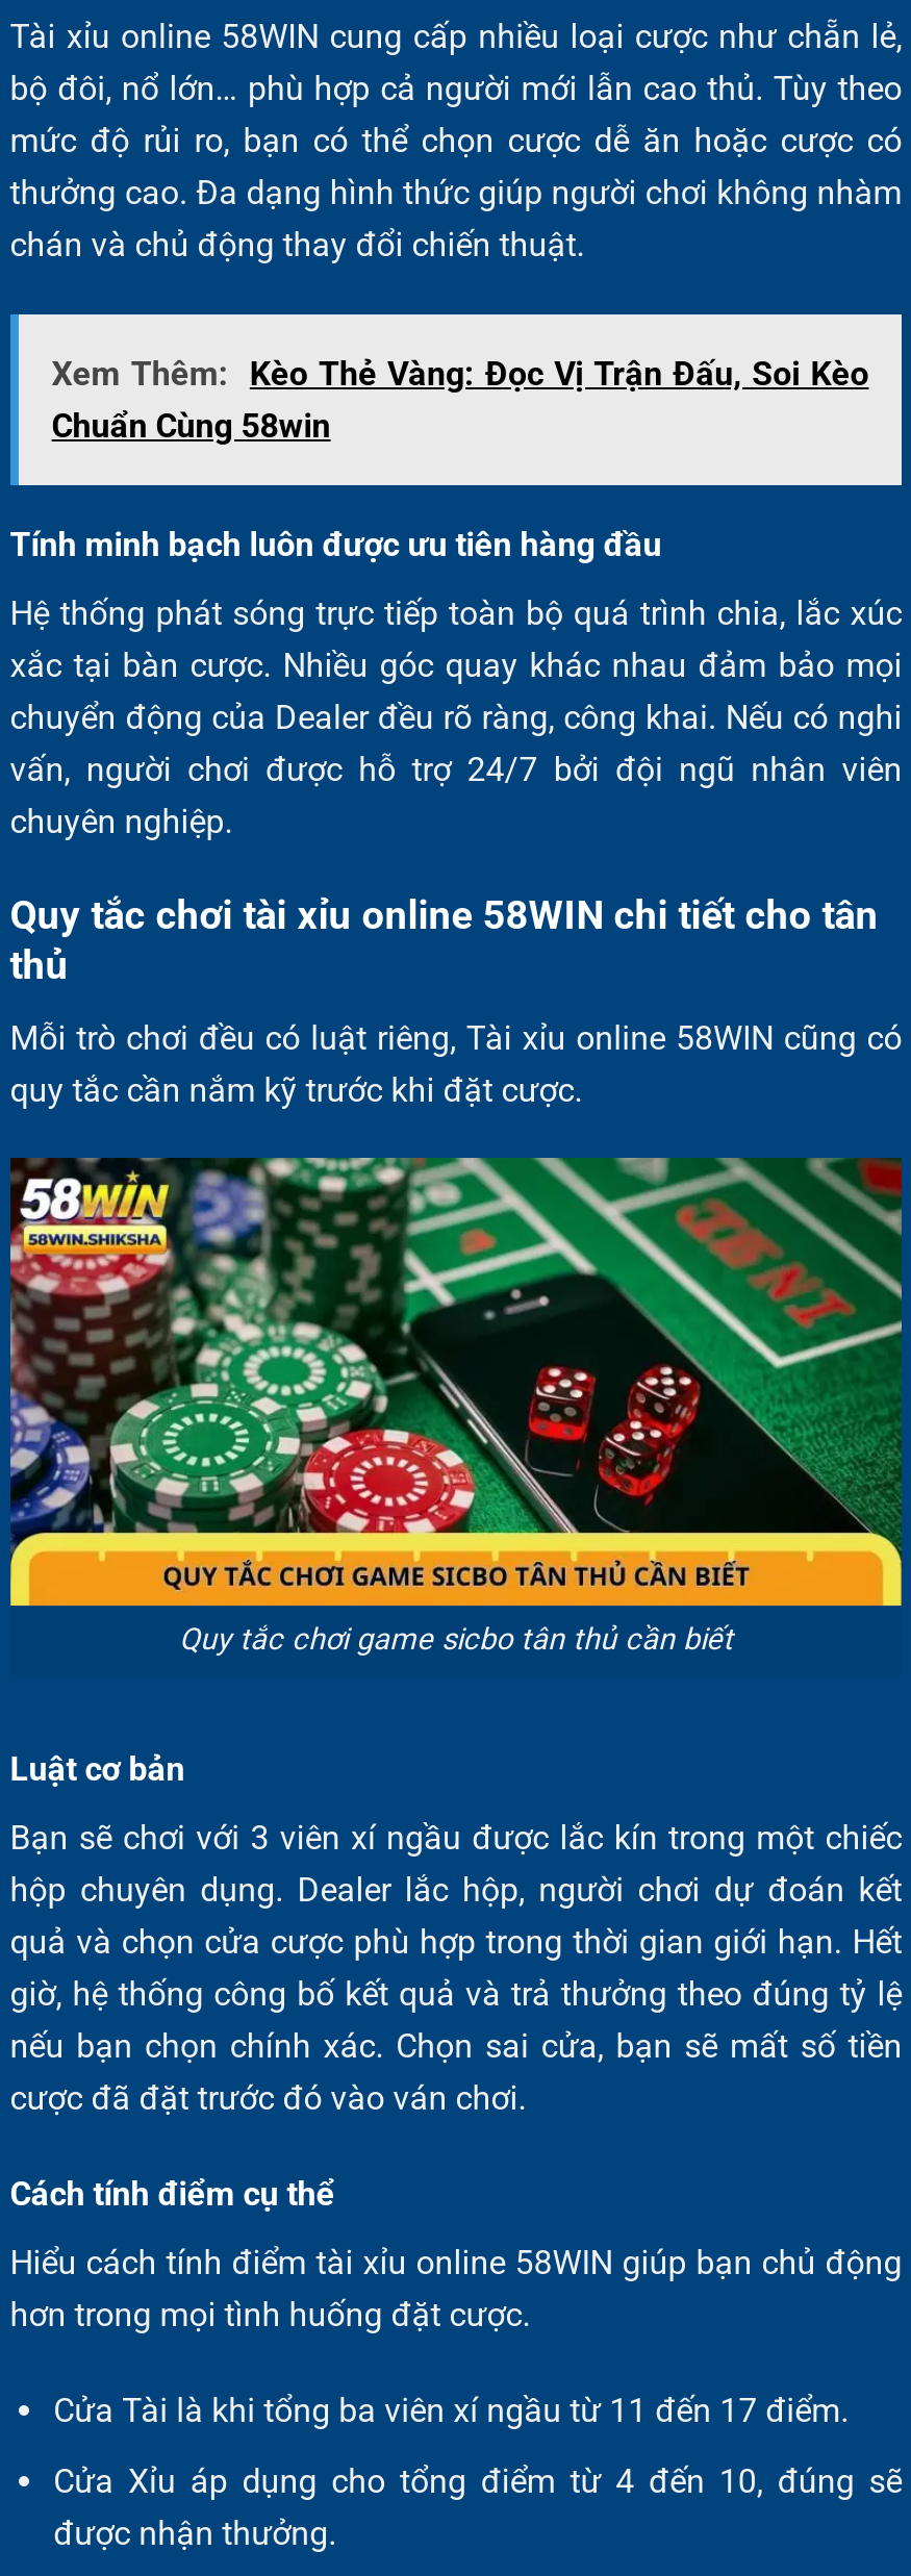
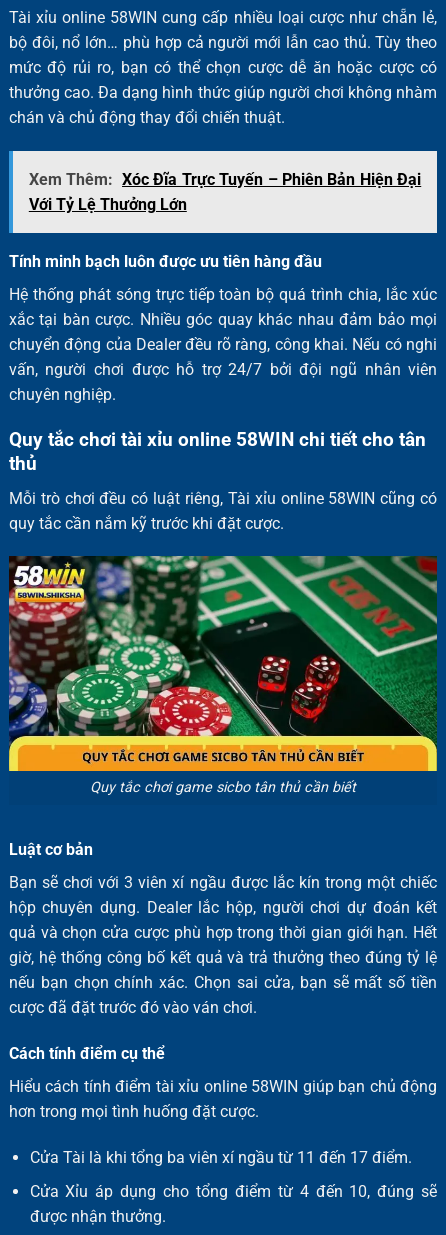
[52,355,869,446] Xem Thêm: Kèo Thẻ Vàng: Đọc Vị Trận Đấu, Soi Kèo | Chuẩn Cùng 58win -> [29,170,421,214] Xem Thêm: Xóc Đĩa Trực Tuyến – Phiên Bản Hiện Đại | Với Tỷ Lệ Thưởng Lớn

